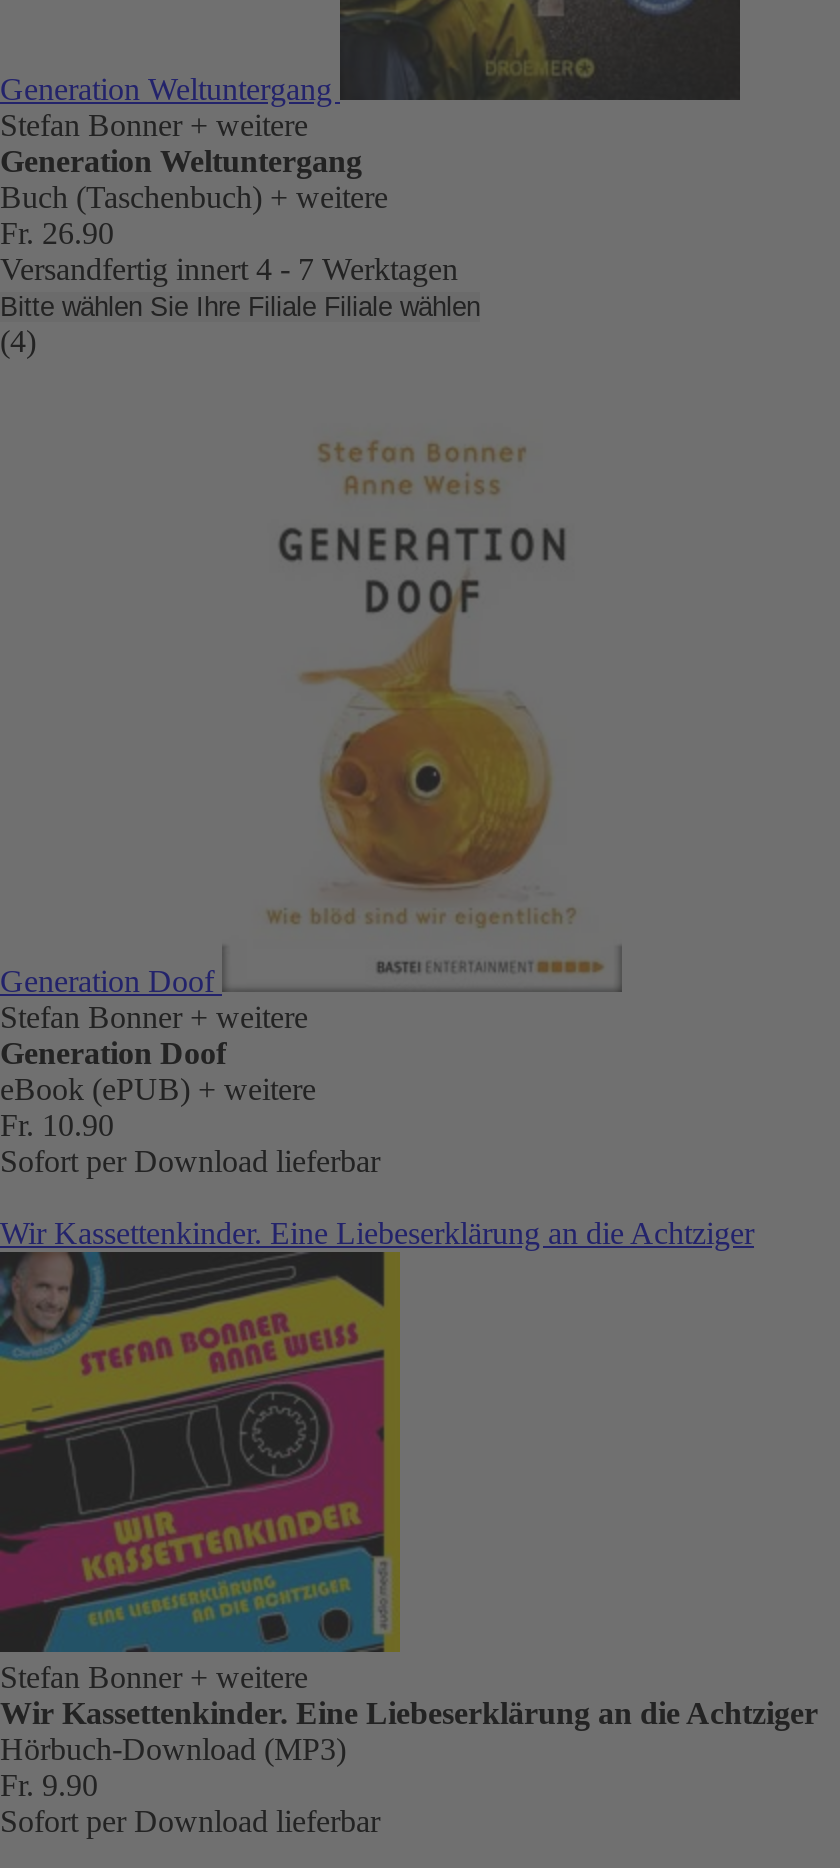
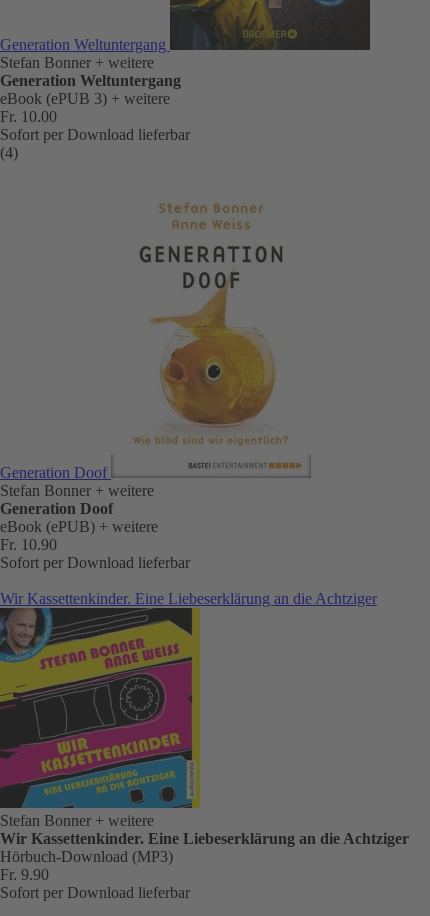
[0,180,480,322] Buch (Taschenbuch) + weitere | Fr. 26.90 | Versandfertig innert 4 - 7 Werktagen | Bitte wählen Sie Ihre Filiale Filiale wählen -> [0,90,190,143] eBook (ePUB 3) + weitere | Fr. 10.00 | Sofort per Download lieferbar

